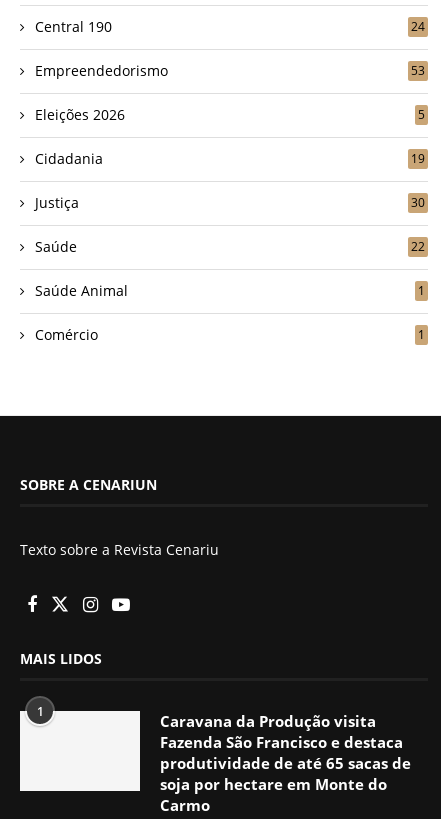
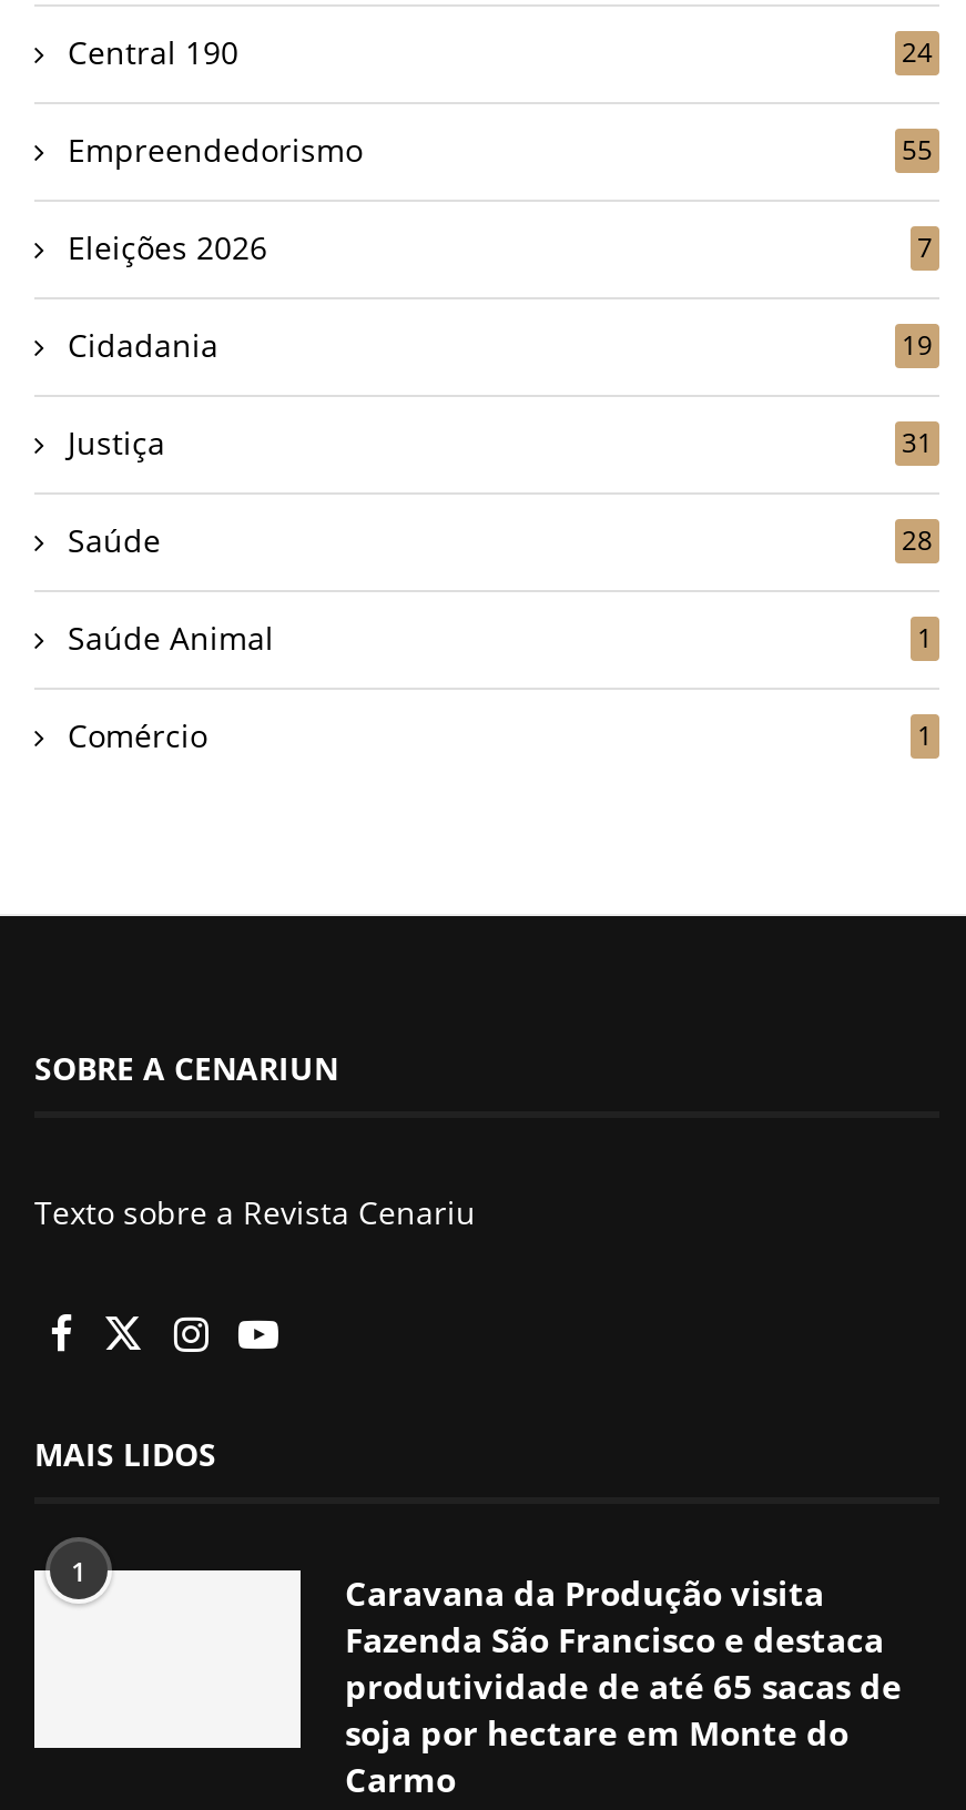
[411,61,425,78] 53 -> [902,130,933,167] 55
[418,105,425,122] 5 -> [917,227,933,265] 7
[411,193,425,210] 30 -> [902,423,933,460] 31
[411,237,425,254] 22 -> [902,520,933,558] 28

